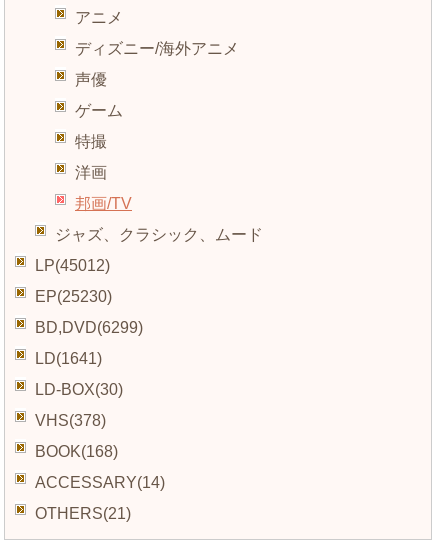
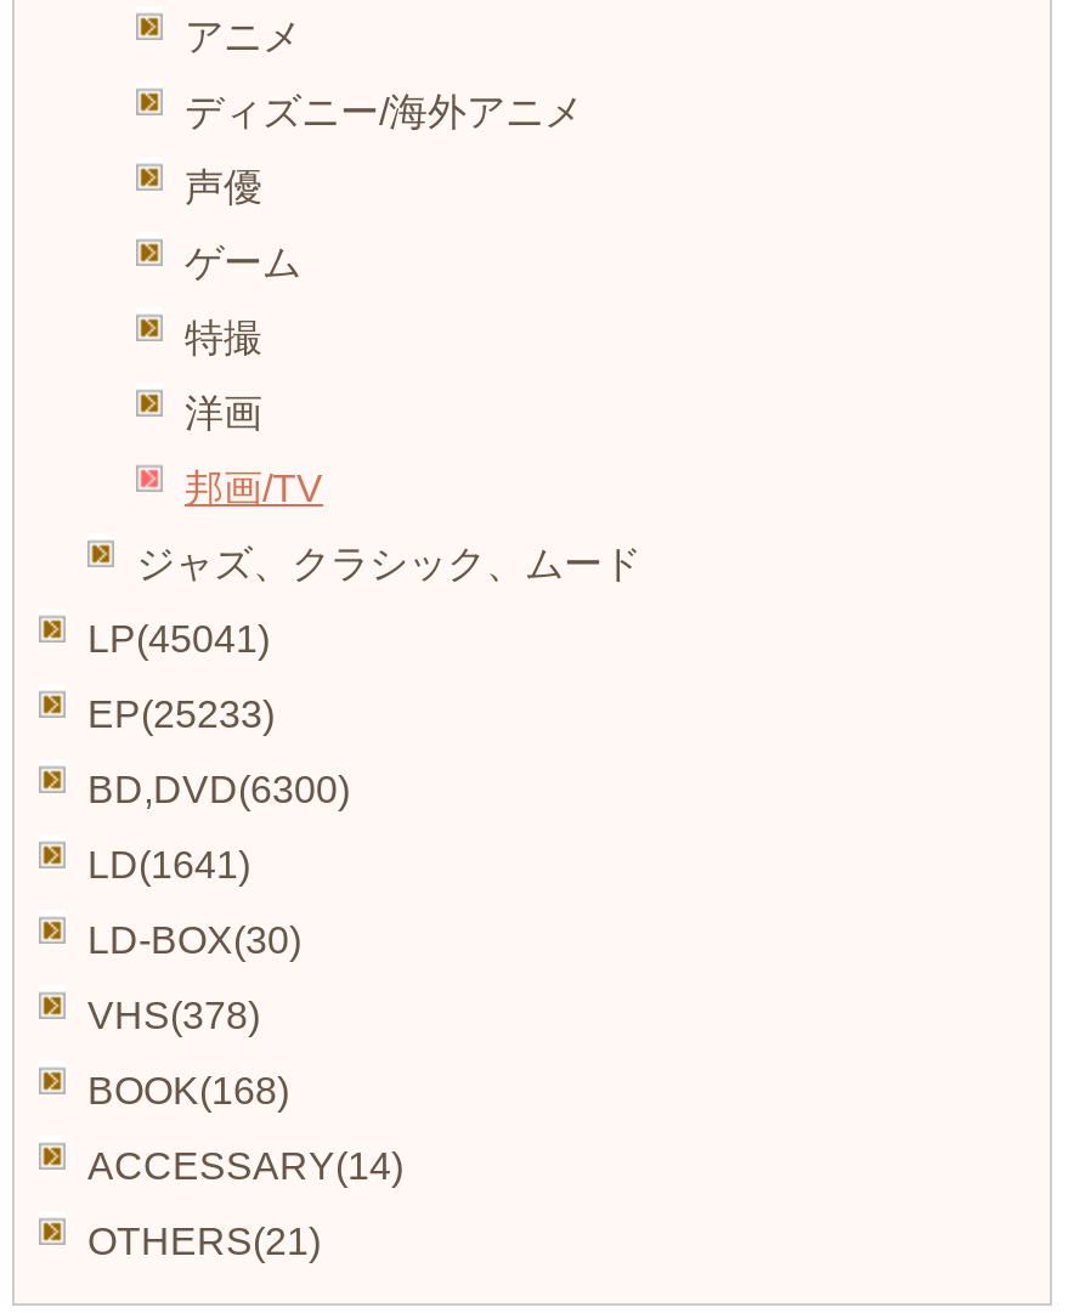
[35,257,110,274] LP(45012) -> [87,618,270,659] LP(45041)
[35,288,112,305] EP(25230) -> [87,693,275,734] EP(25233)
[35,319,143,336] BD,DVD(6299) -> [87,768,350,809] BD,DVD(6300)

